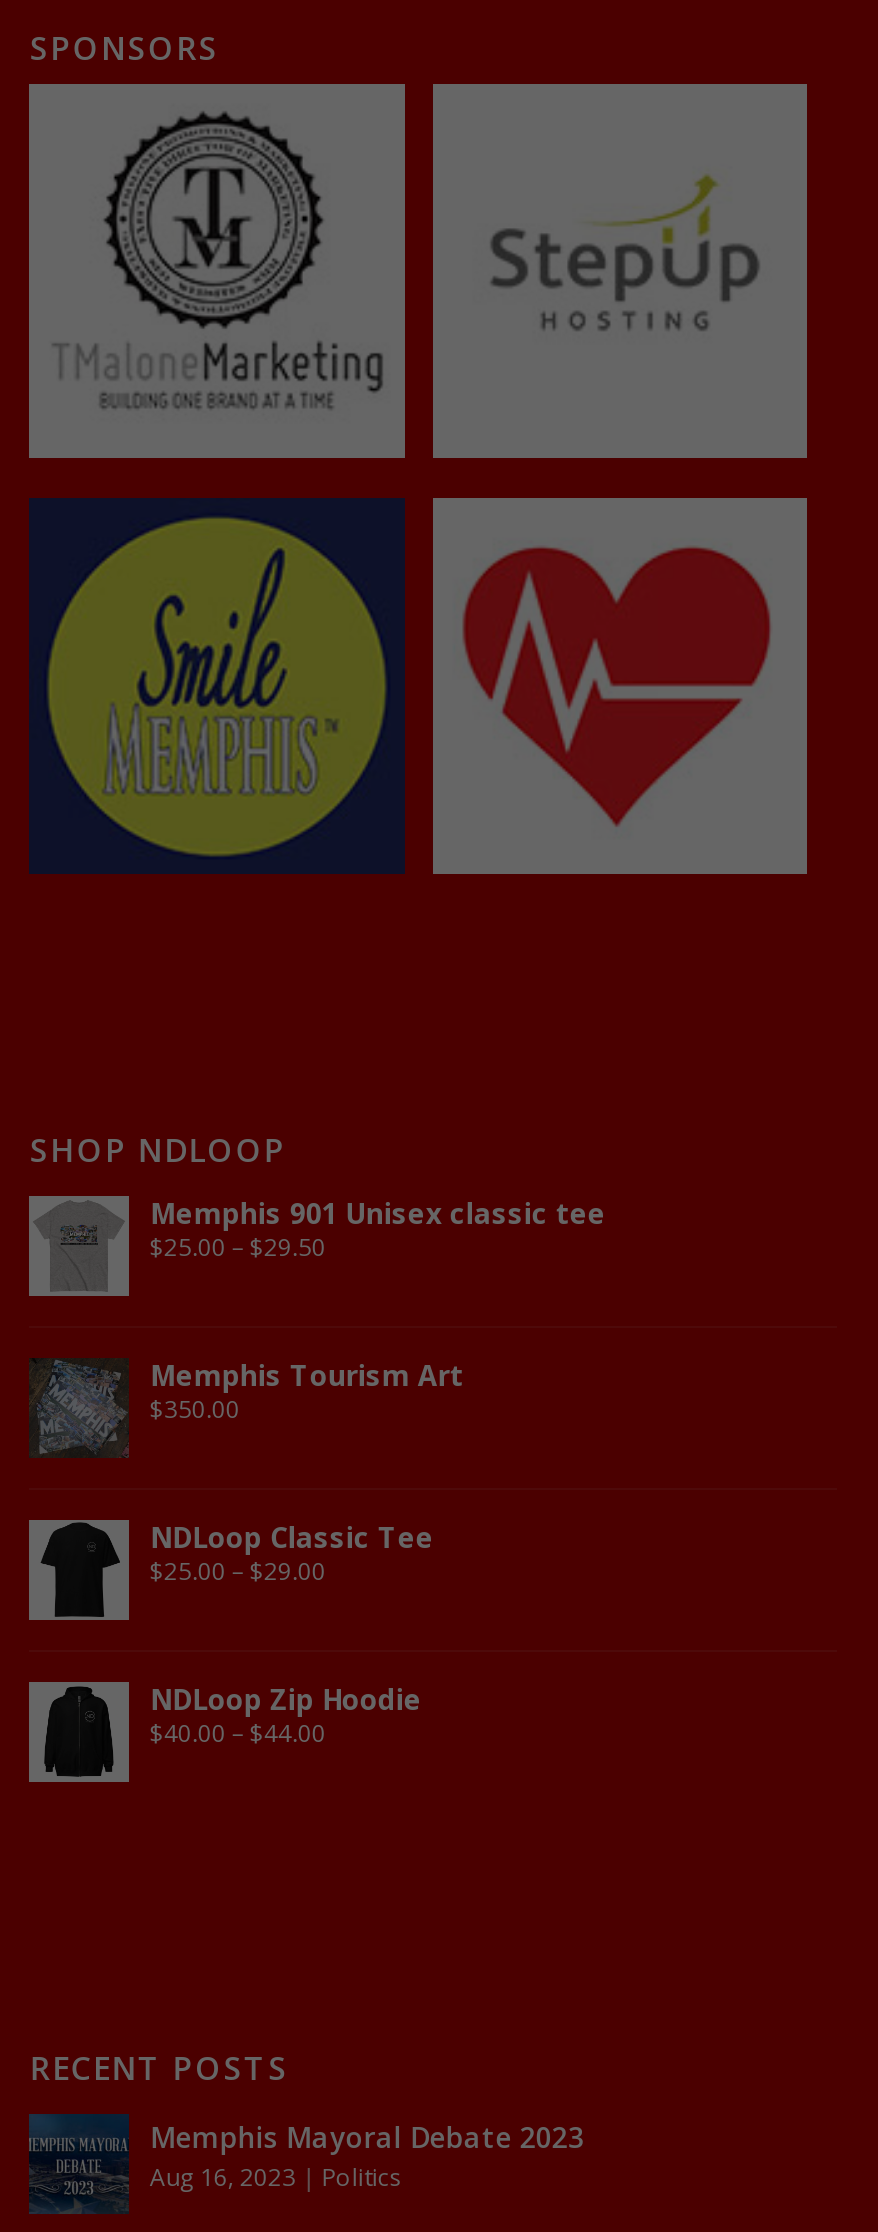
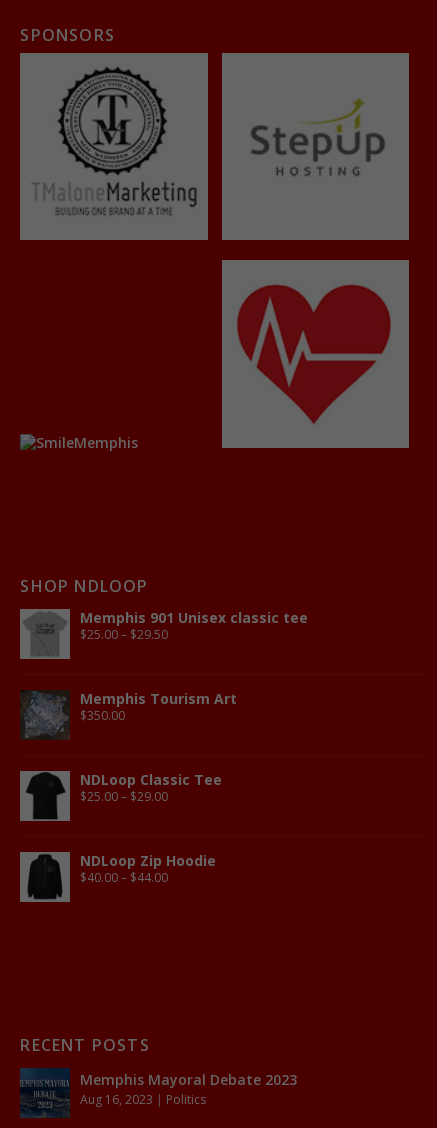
[27,496,407,878] [image] -> none

